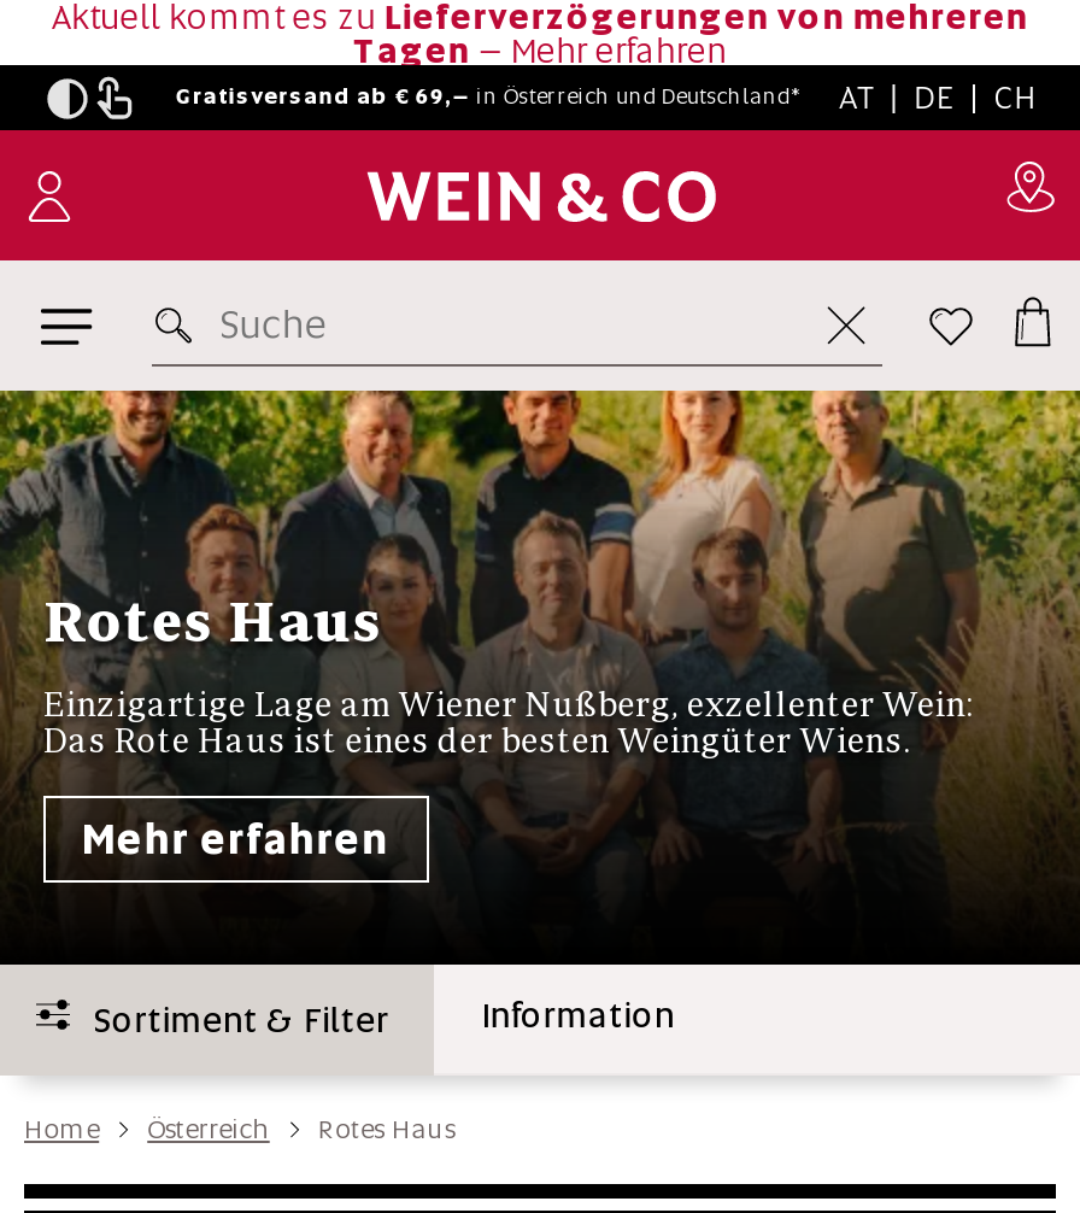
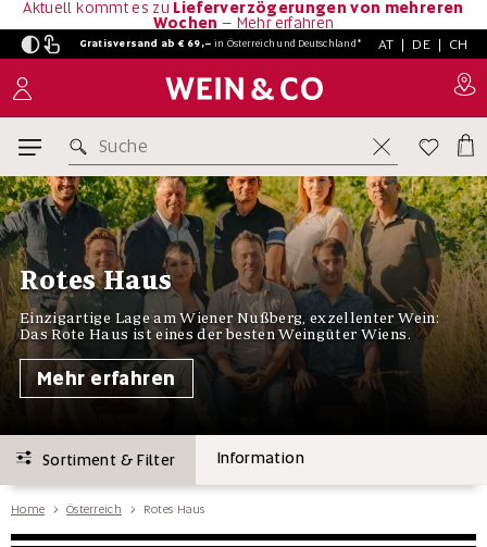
[353,28,727,71] Tagen– Mehr erfahren -> [153,13,334,32] Wochen– Mehr erfahren

